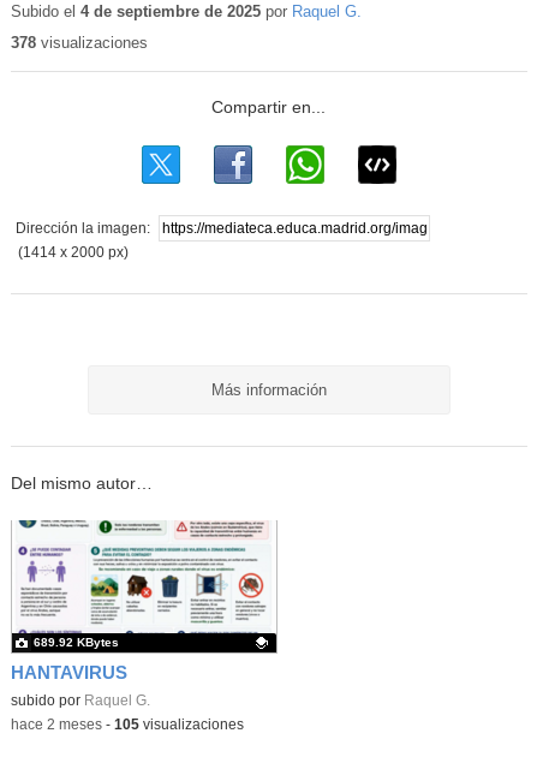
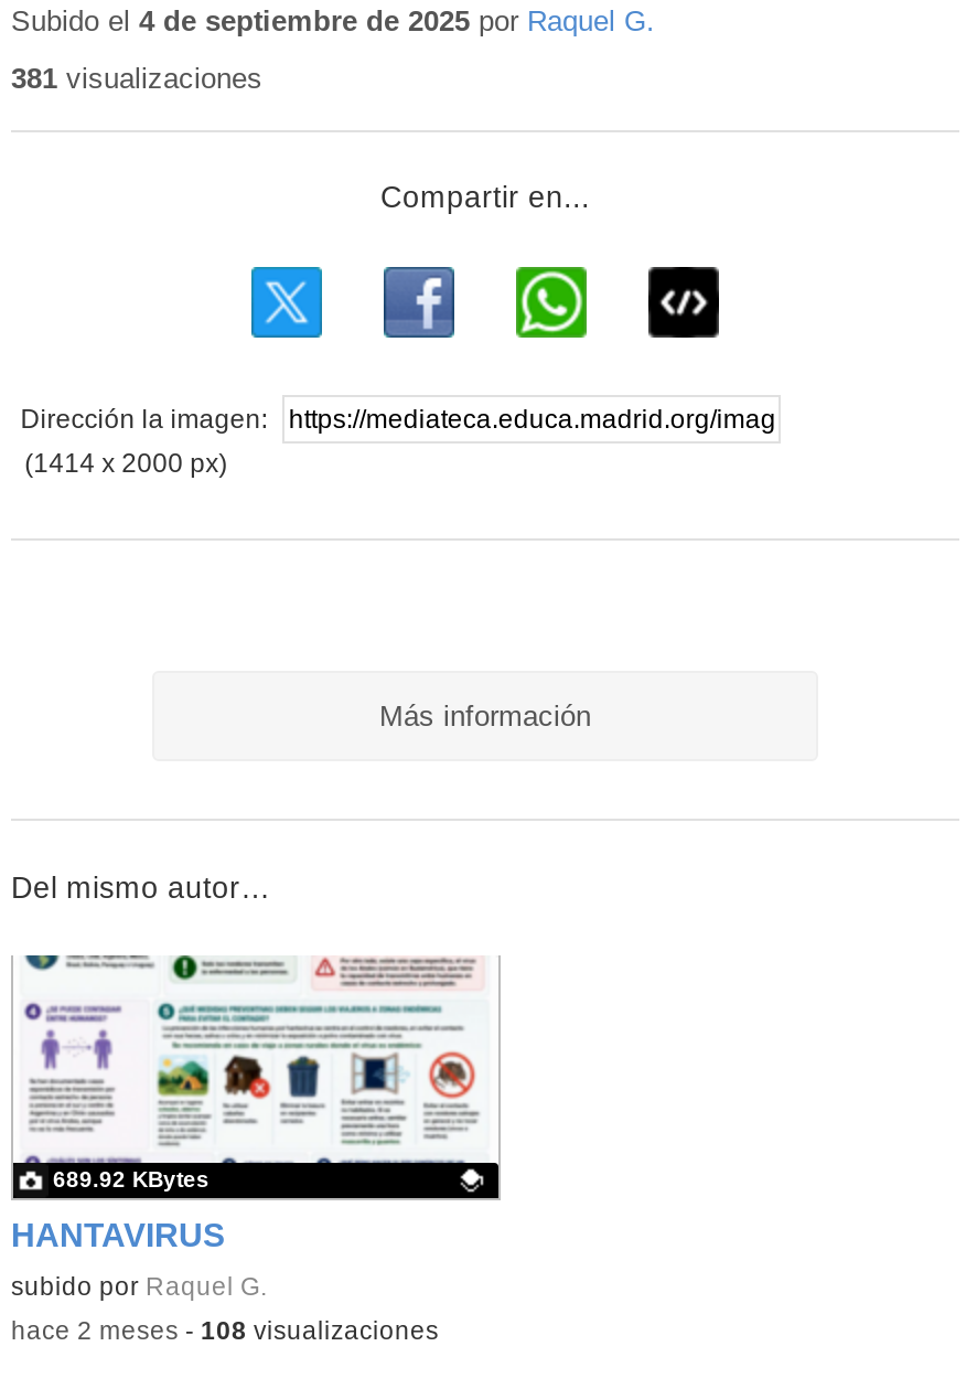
[11,34,148,52] 378 visualizaciones -> [11,63,262,96] 381 visualizaciones
[11,717,244,732] hace 2 meses - 105 visualizaciones -> [11,1317,439,1344] hace 2 meses - 108 visualizaciones

